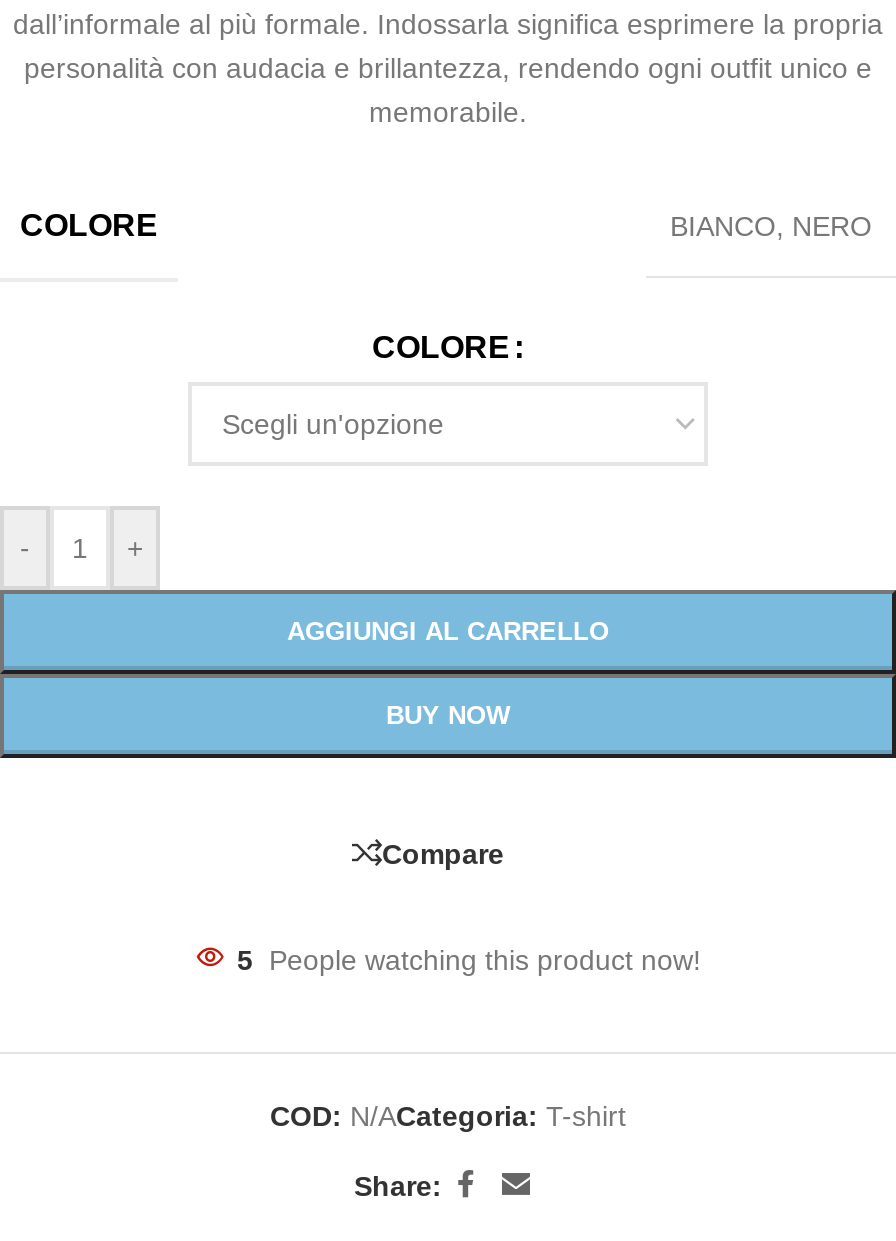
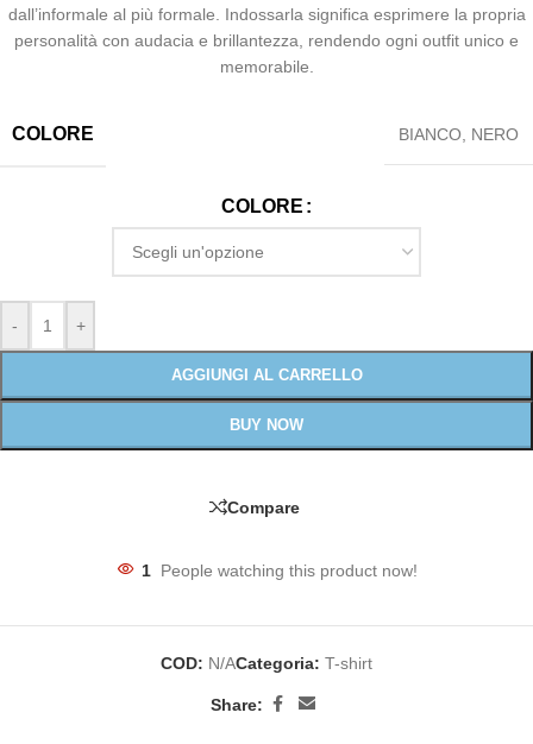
[237,944,701,976] 5 People watching this product now! -> [141,561,417,580] 1 People watching this product now!

